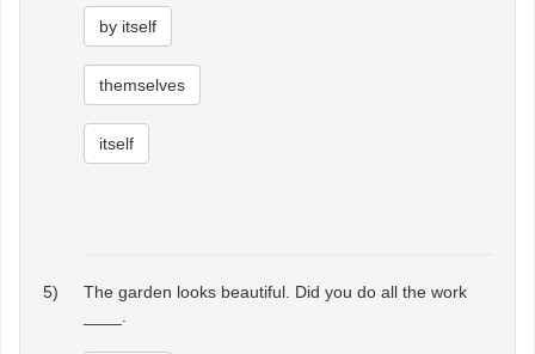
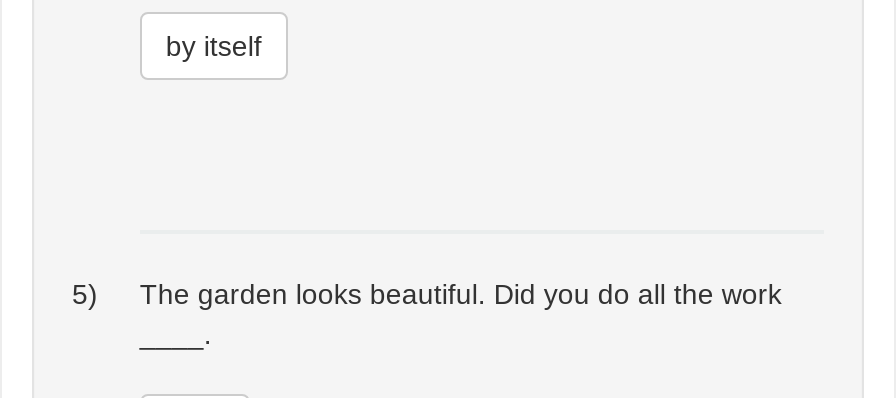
[99,75,185,153] themselves | itself -> none

